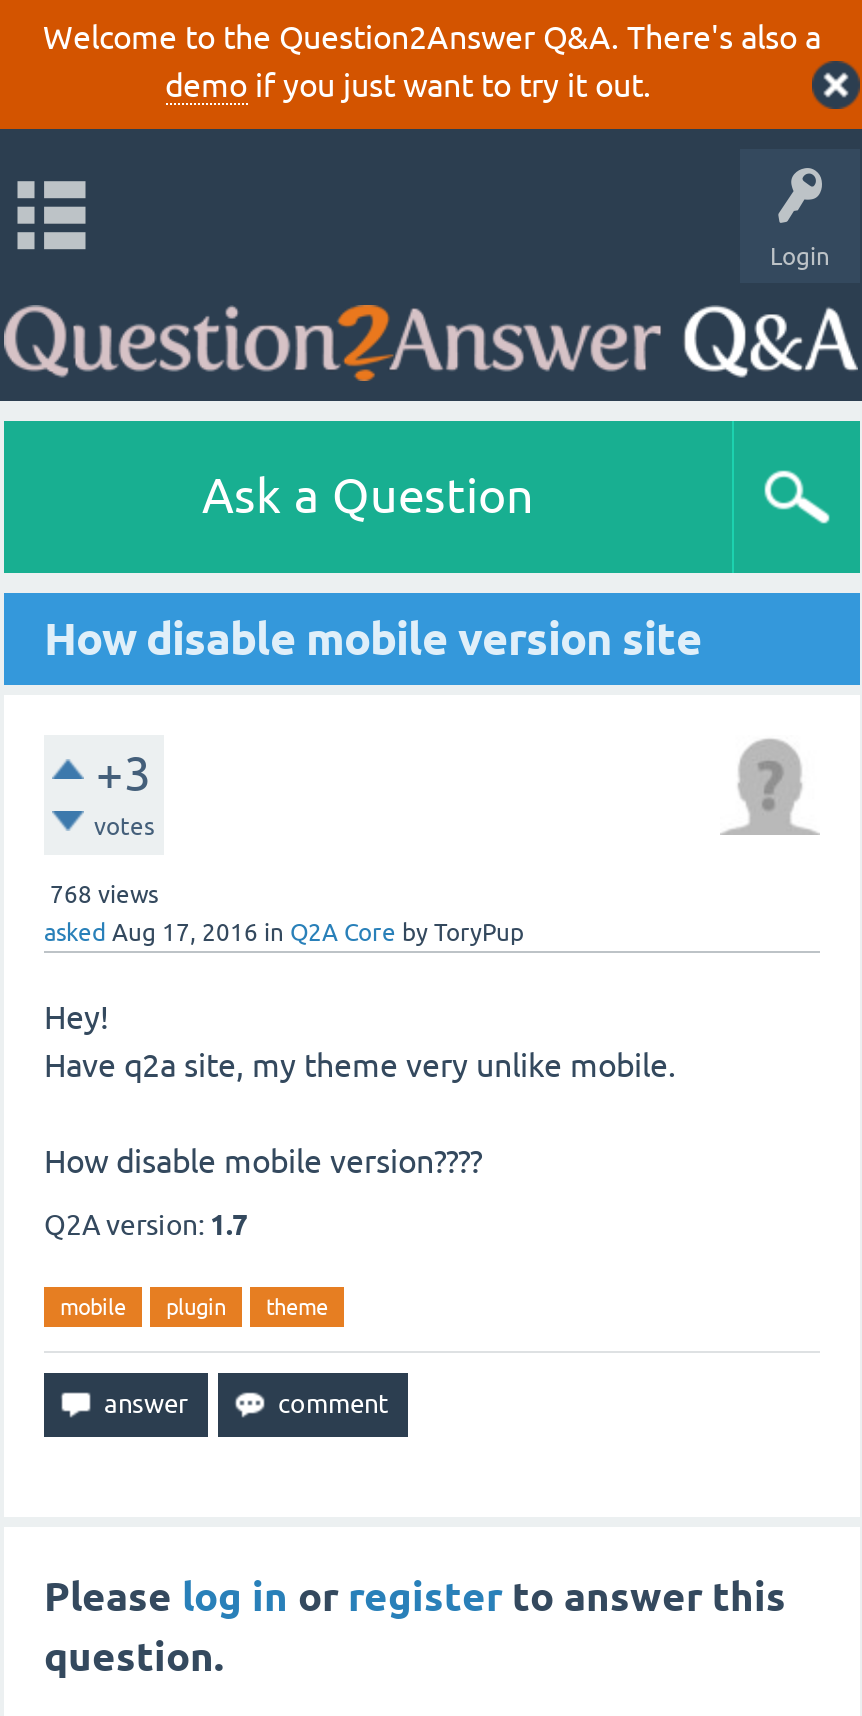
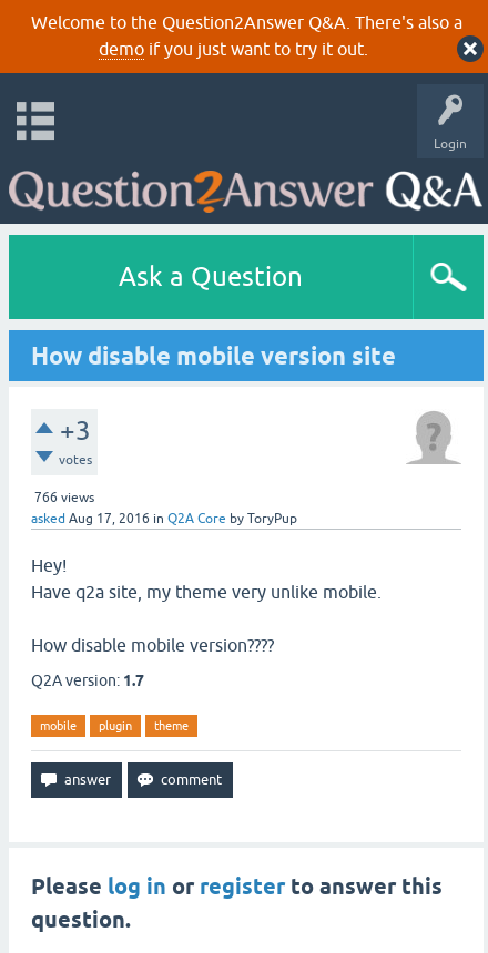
[50,881,158,909] 768 views -> [34,490,94,505] 766 views

